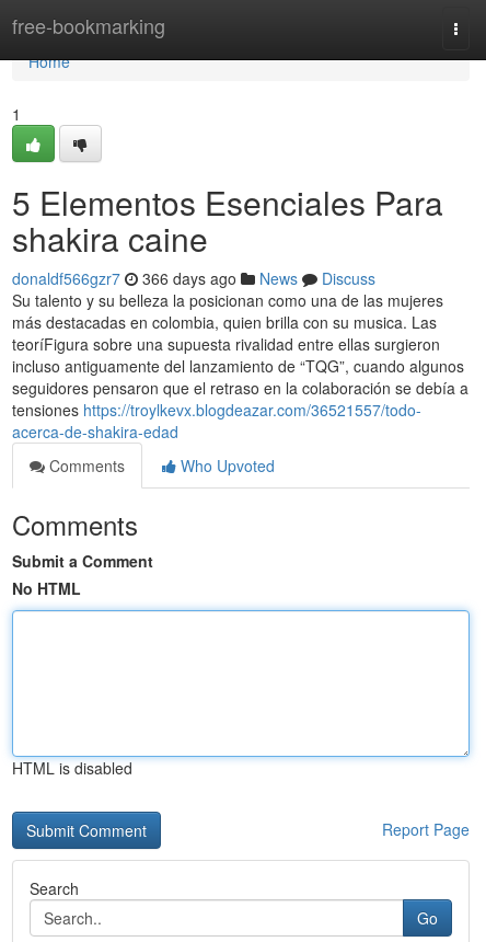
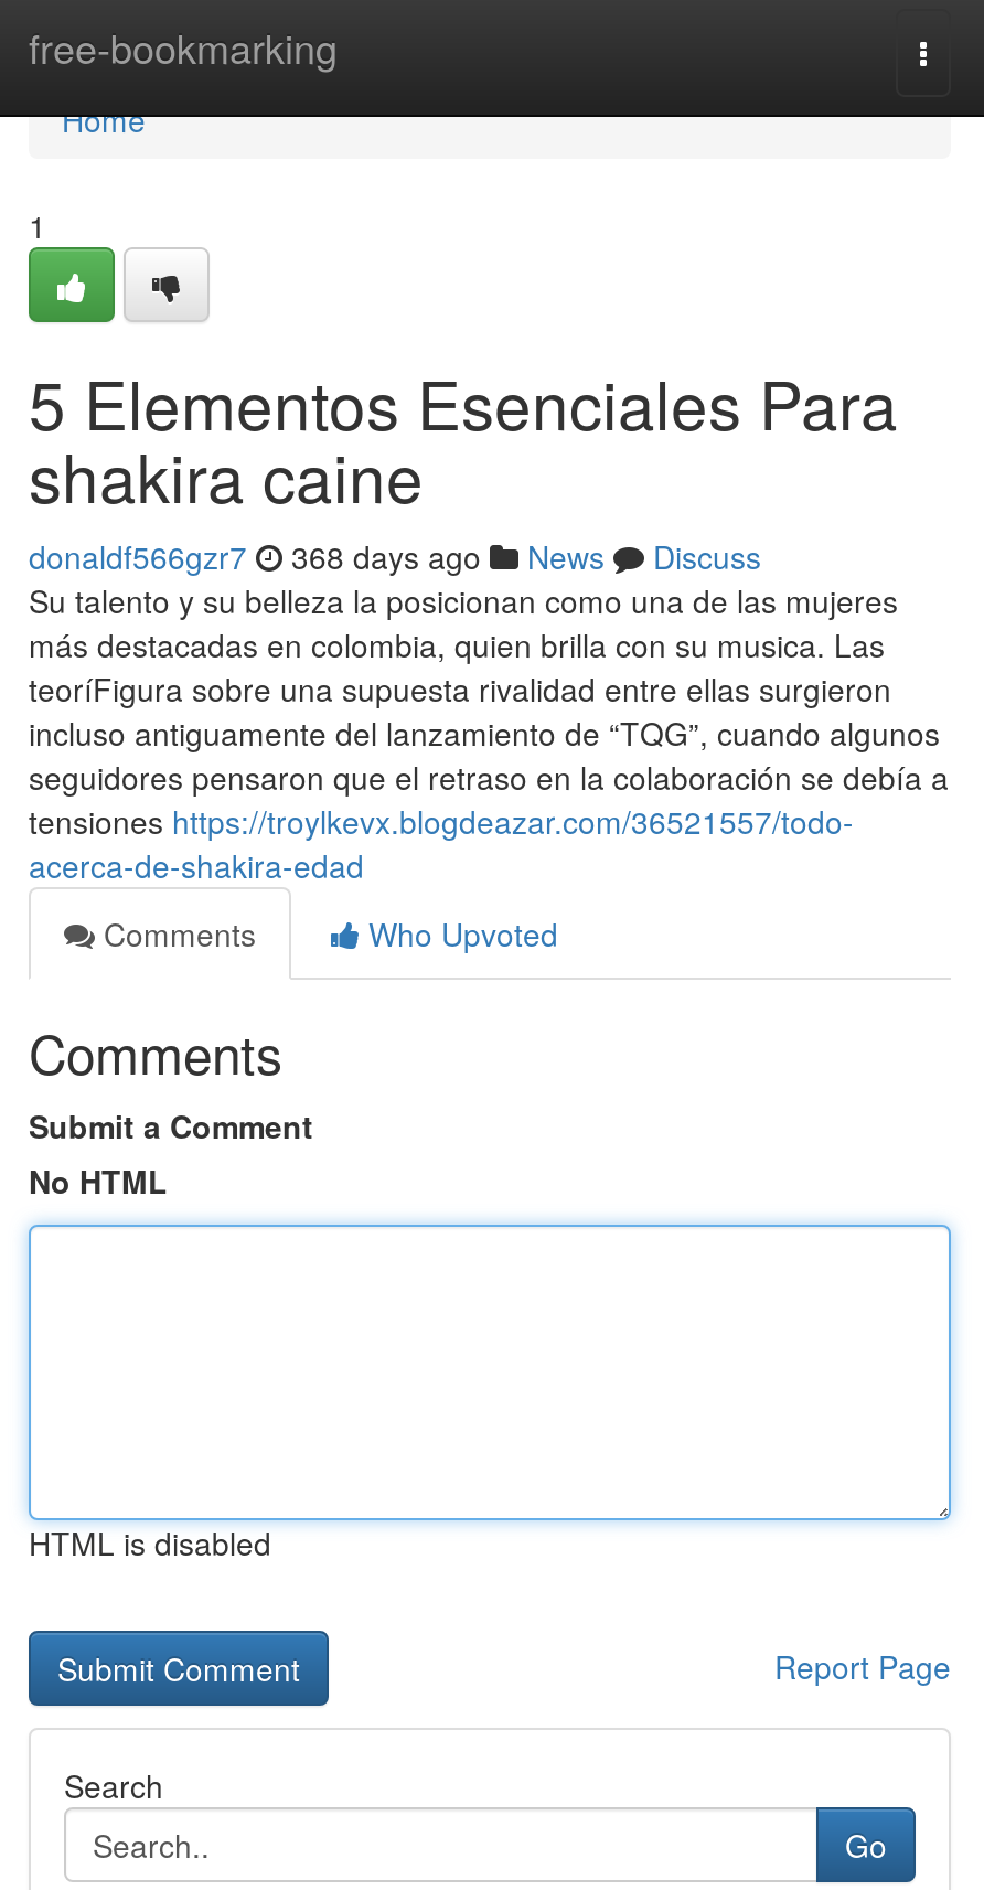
[12,267,375,289] donaldf566gzr7 366 days ago News Discuss -> [29,534,761,578] donaldf566gzr7 368 days ago News Discuss

